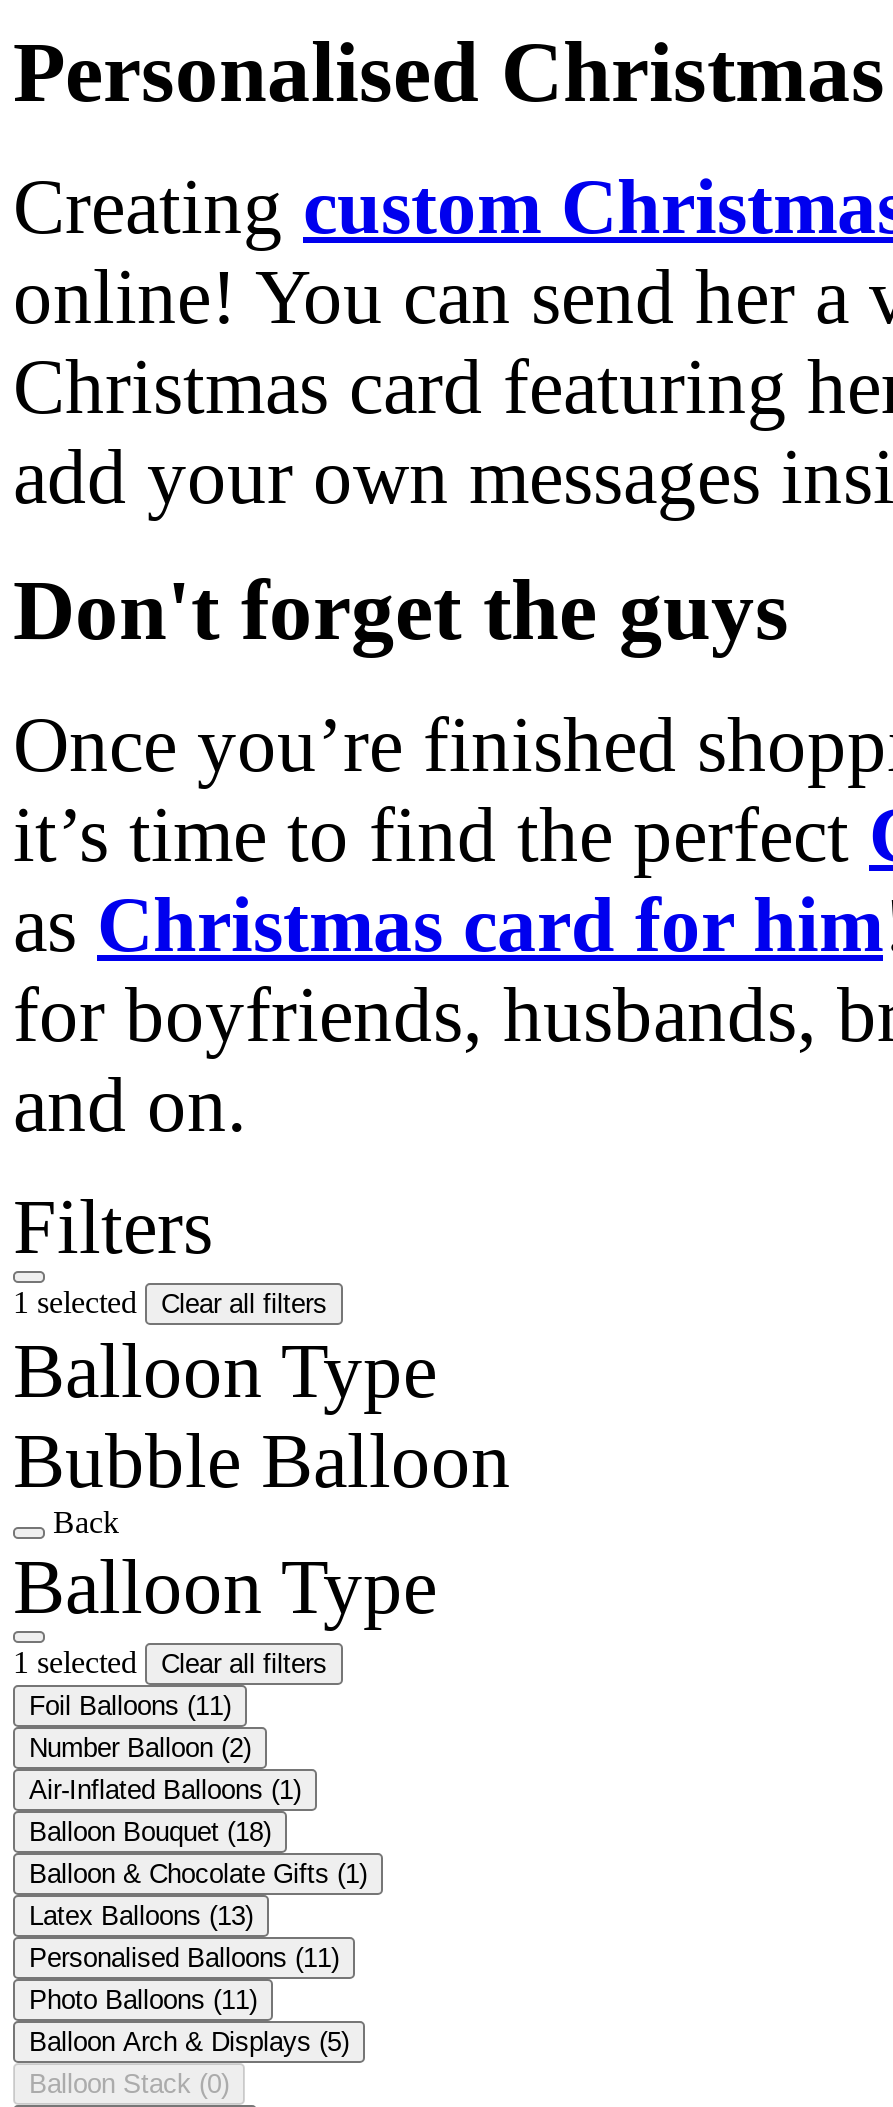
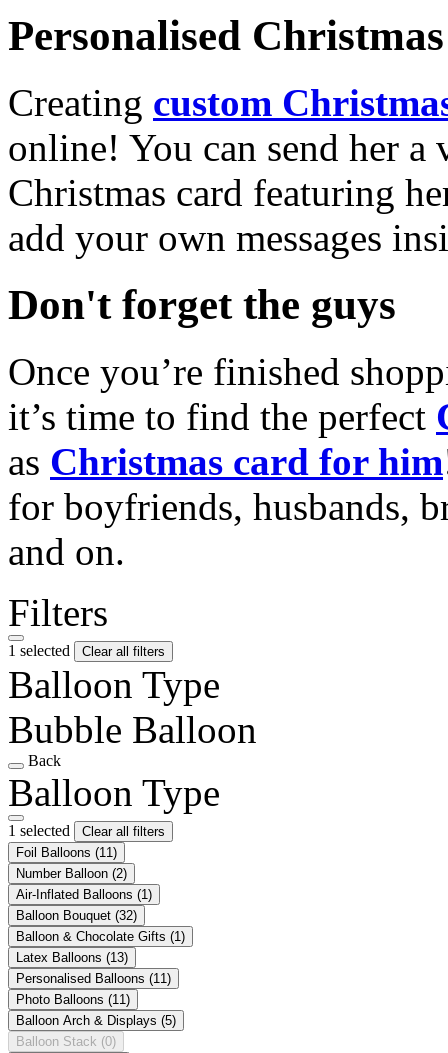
[29,1817,271,1847] Balloon Bouquet (18) -> [16,908,137,923] Balloon Bouquet (32)

